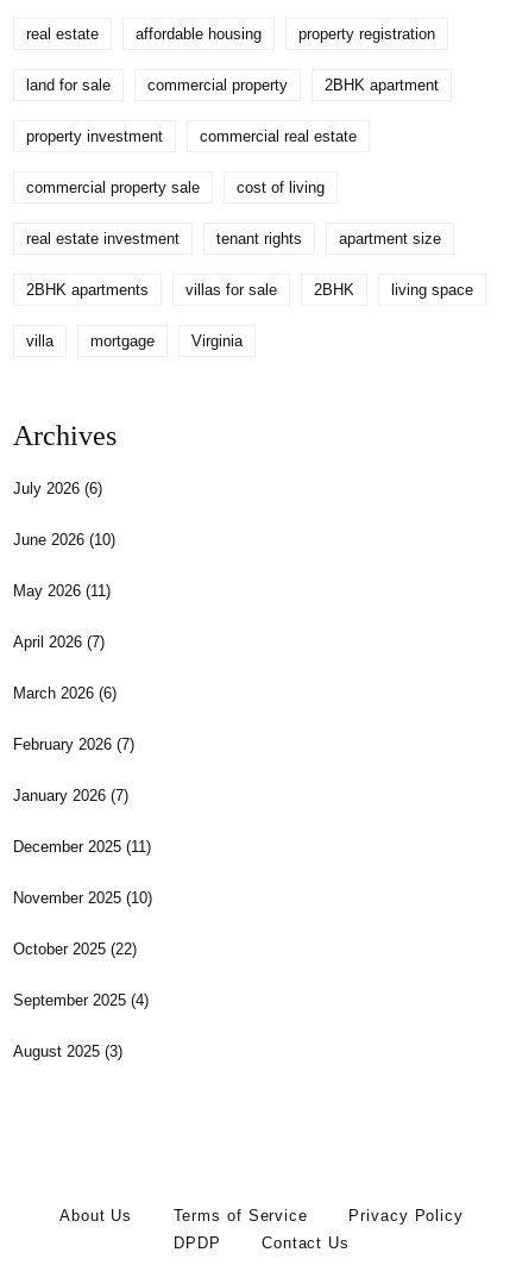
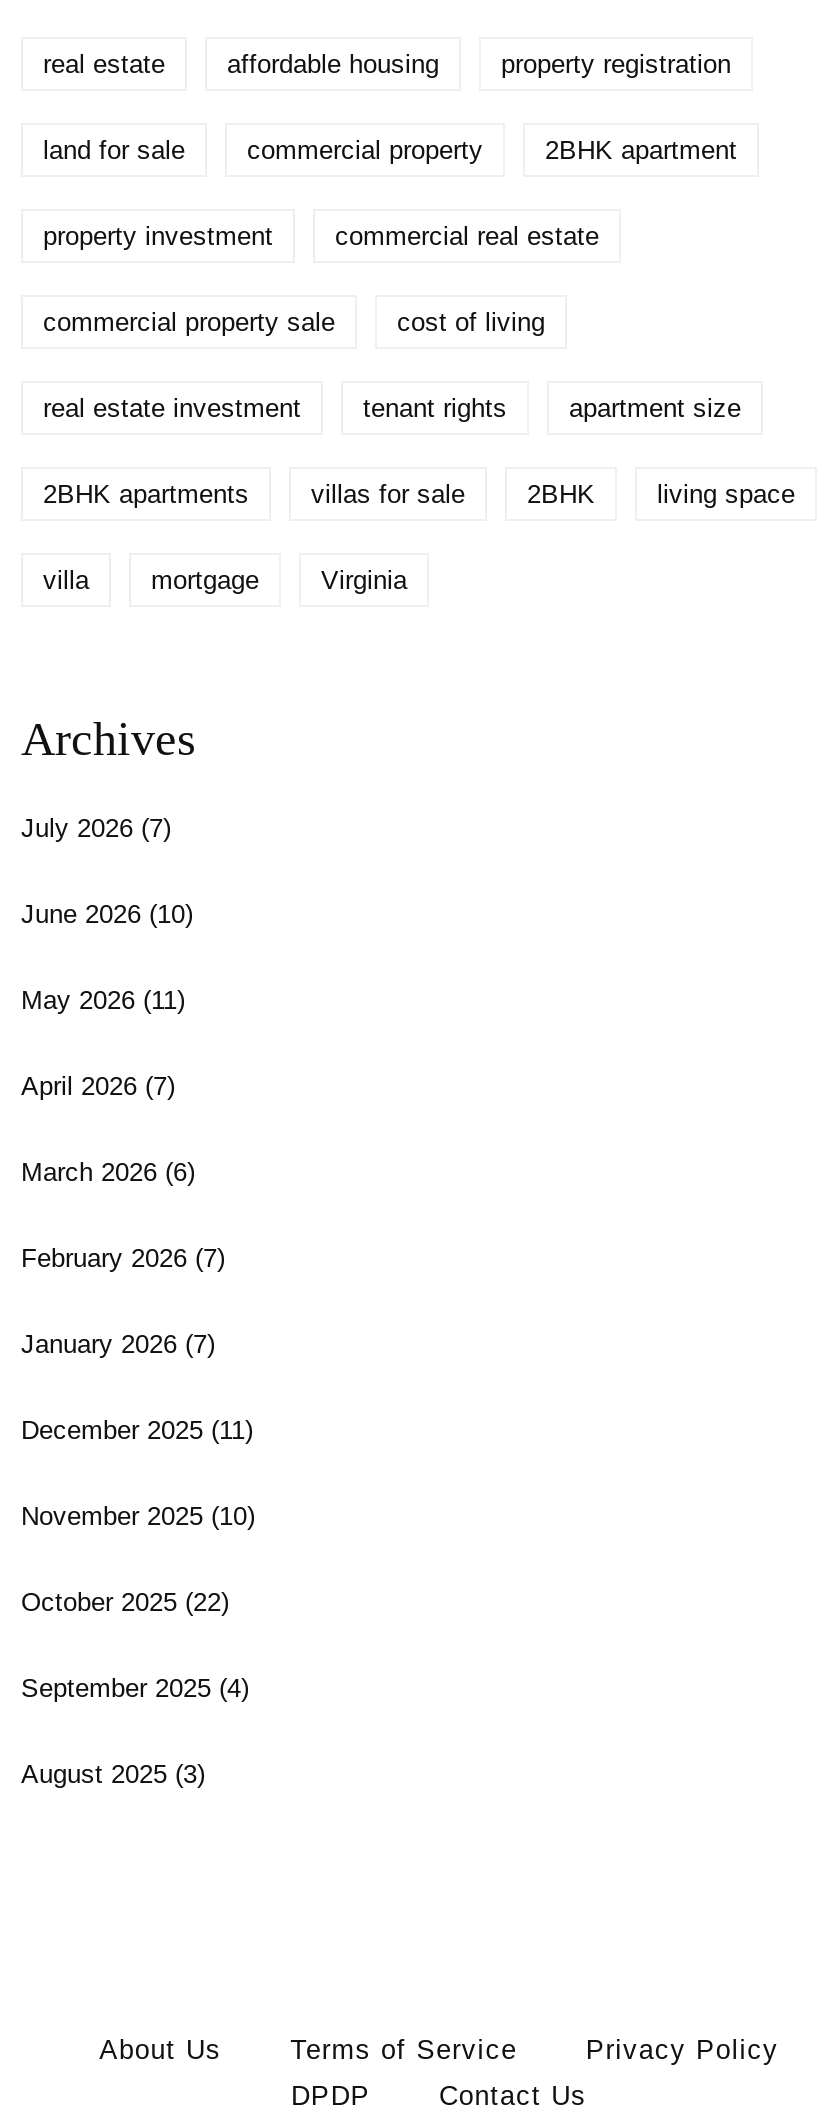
[13,480,102,498] July 2026 (6) -> [21,813,171,843] July 2026 (7)

